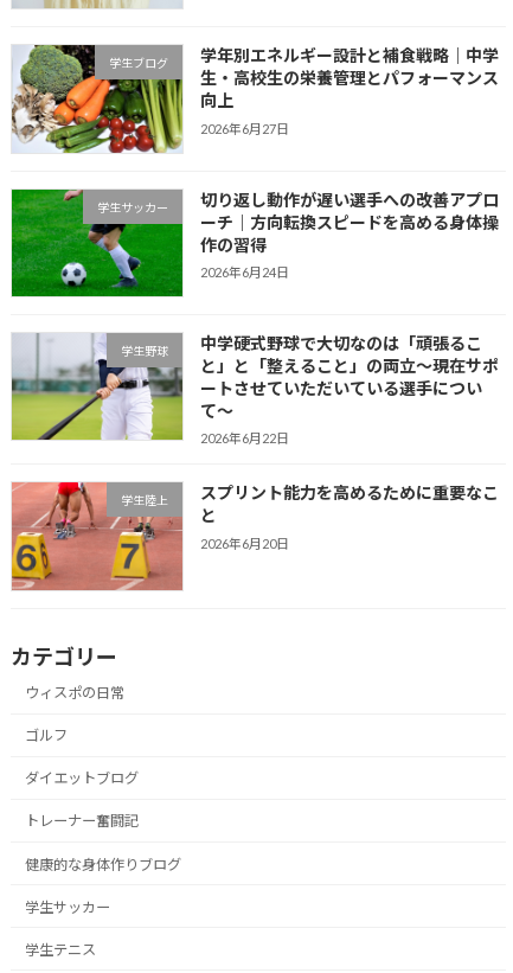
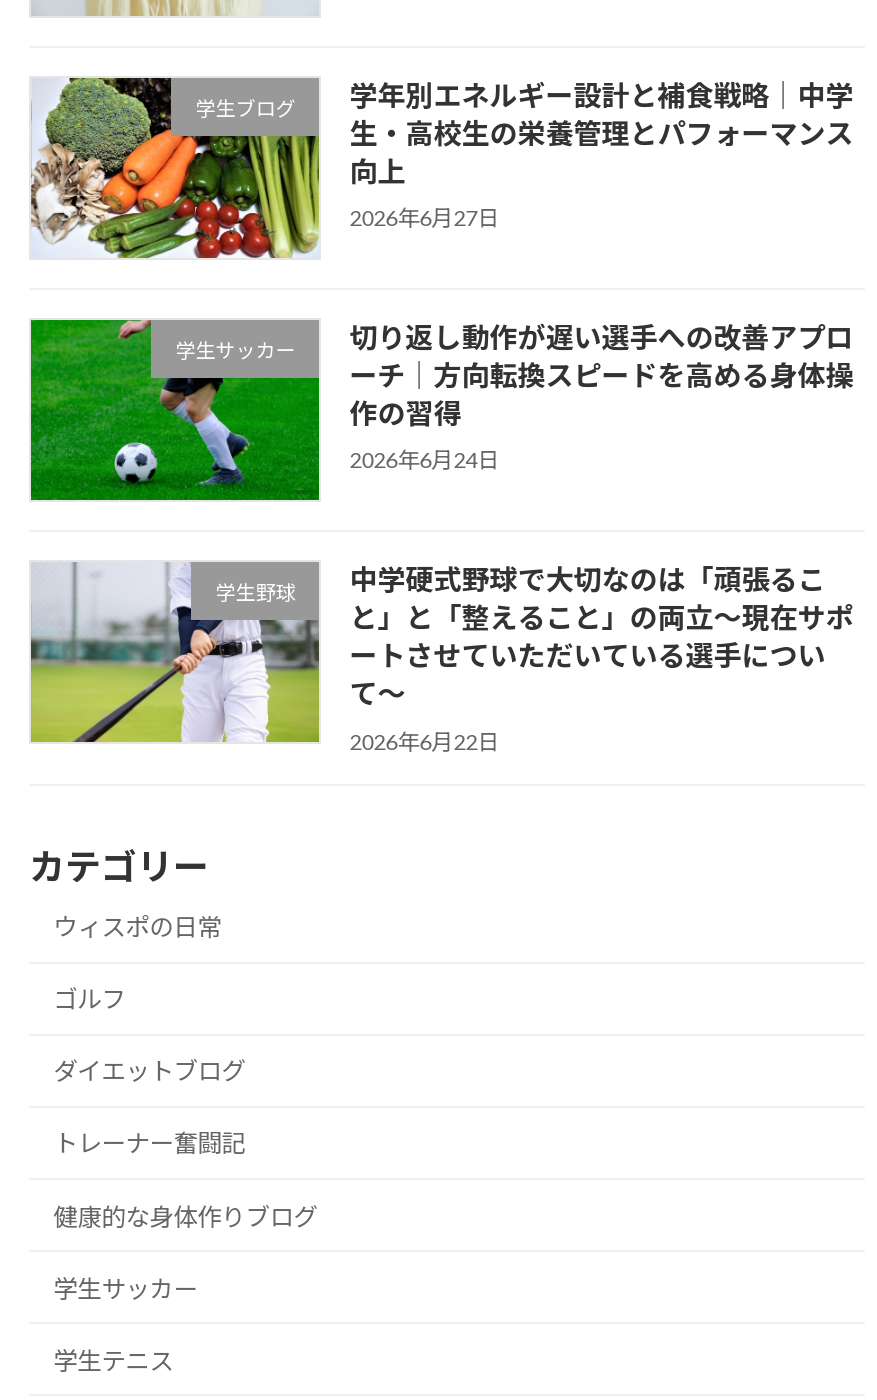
[11,481,499,591] [image] | 学生陸上 | スプリント能力を高めるために重要なこ | と | 2026年6月20日 -> none

